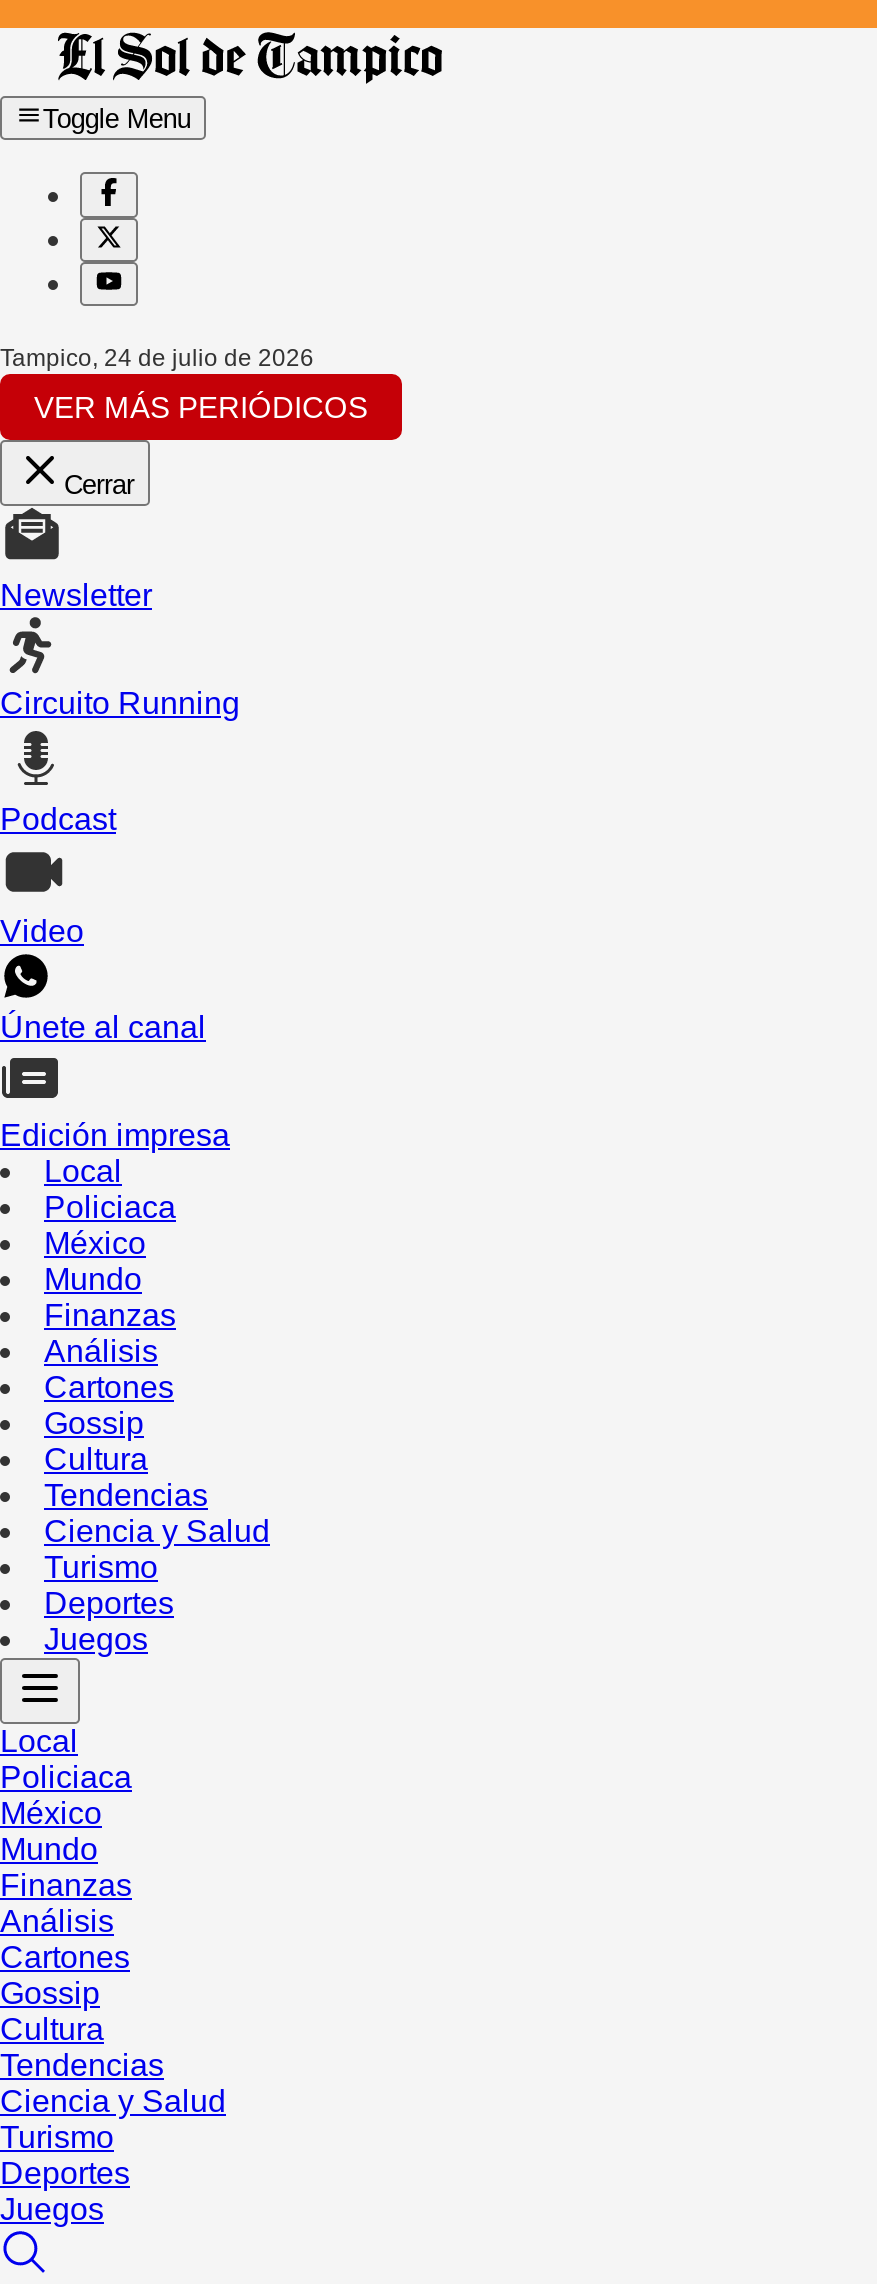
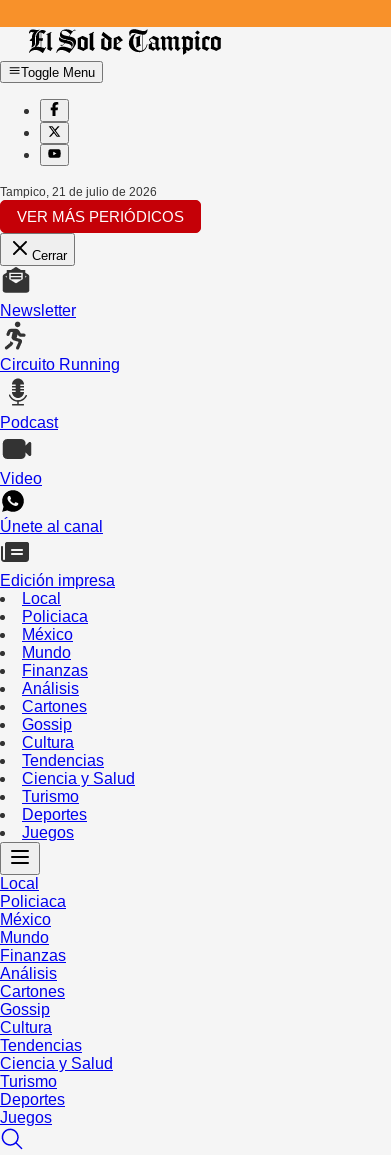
[0,345,314,373] Tampico, 24 de julio de 2026 -> [0,185,157,199] Tampico, 21 de julio de 2026

